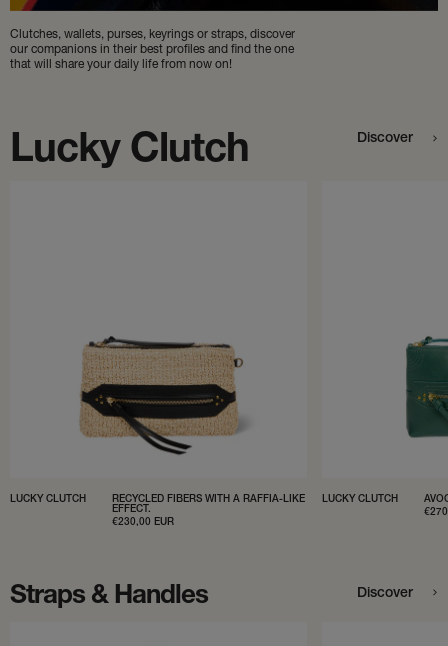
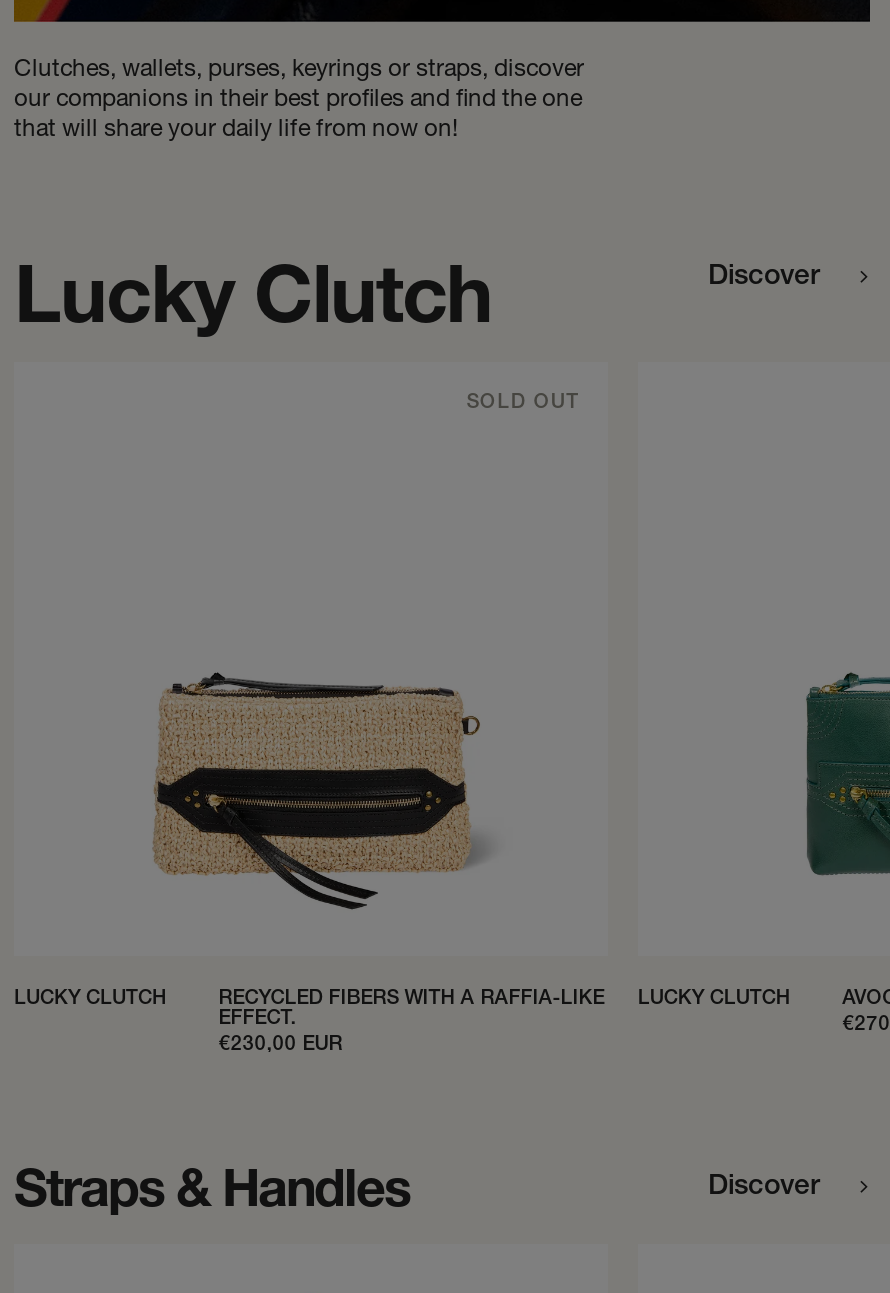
none -> [466,388,580,412] SOLD OUT

